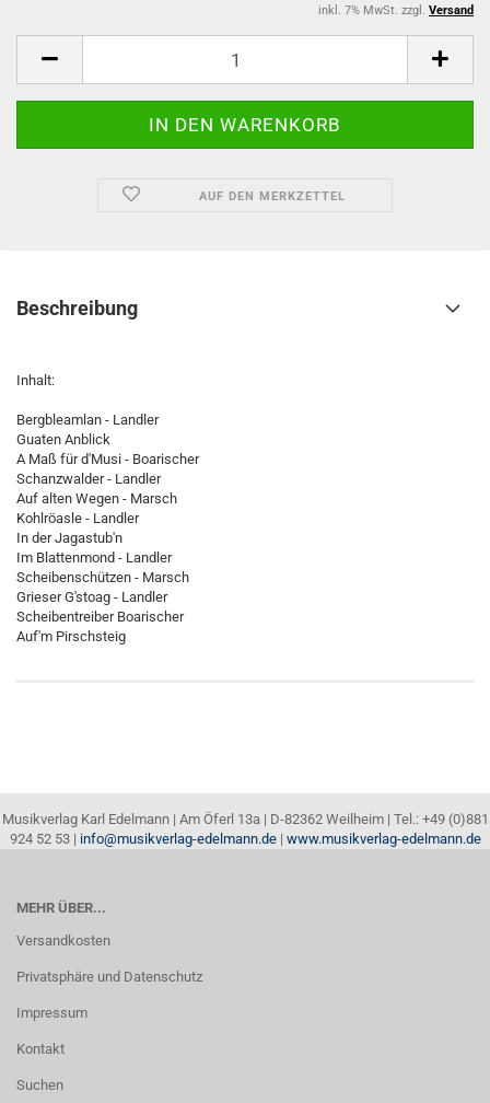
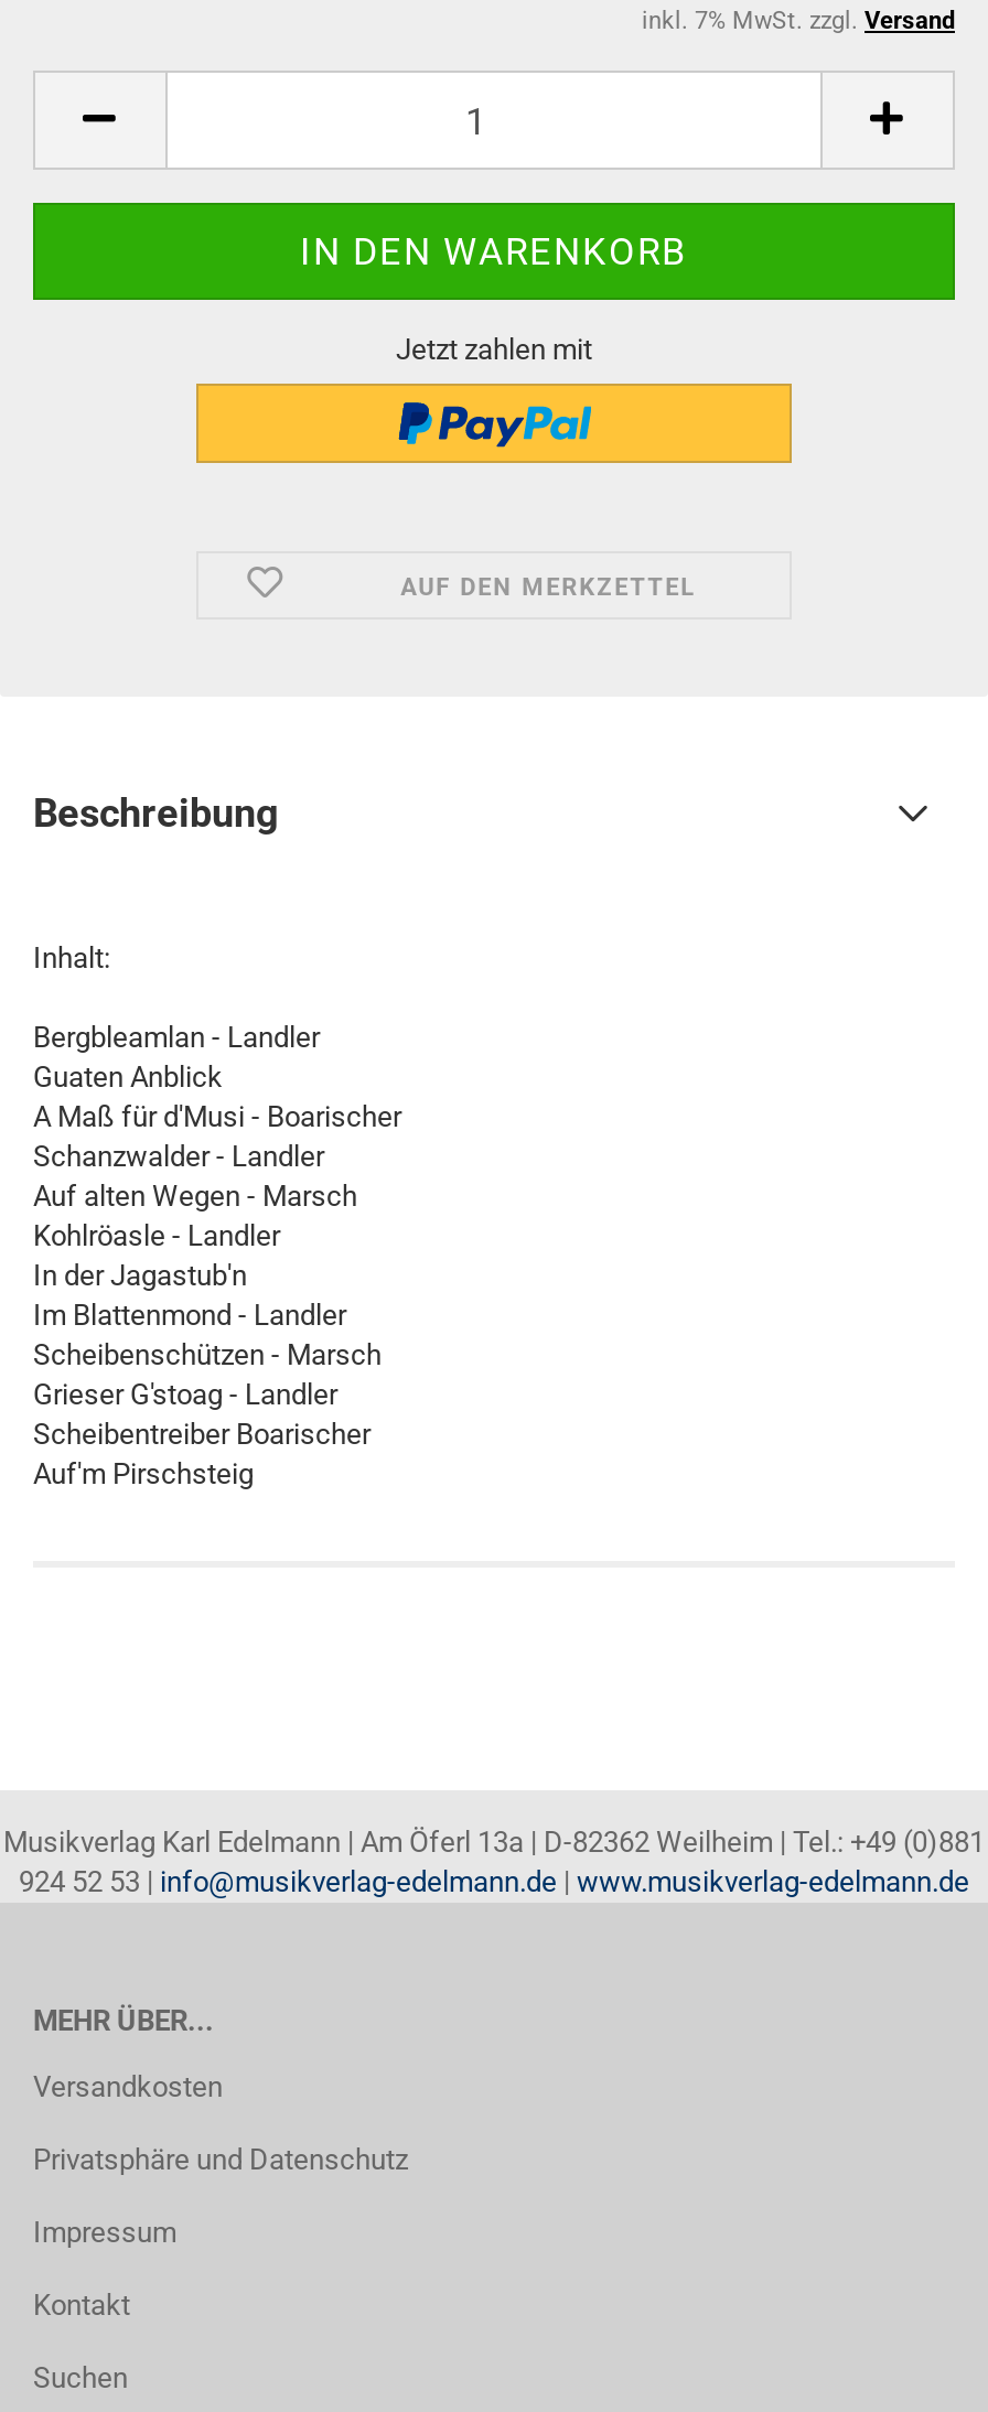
none -> [194,381,794,465] [image]
none -> [396,333,592,366] Jetzt zahlen mit

